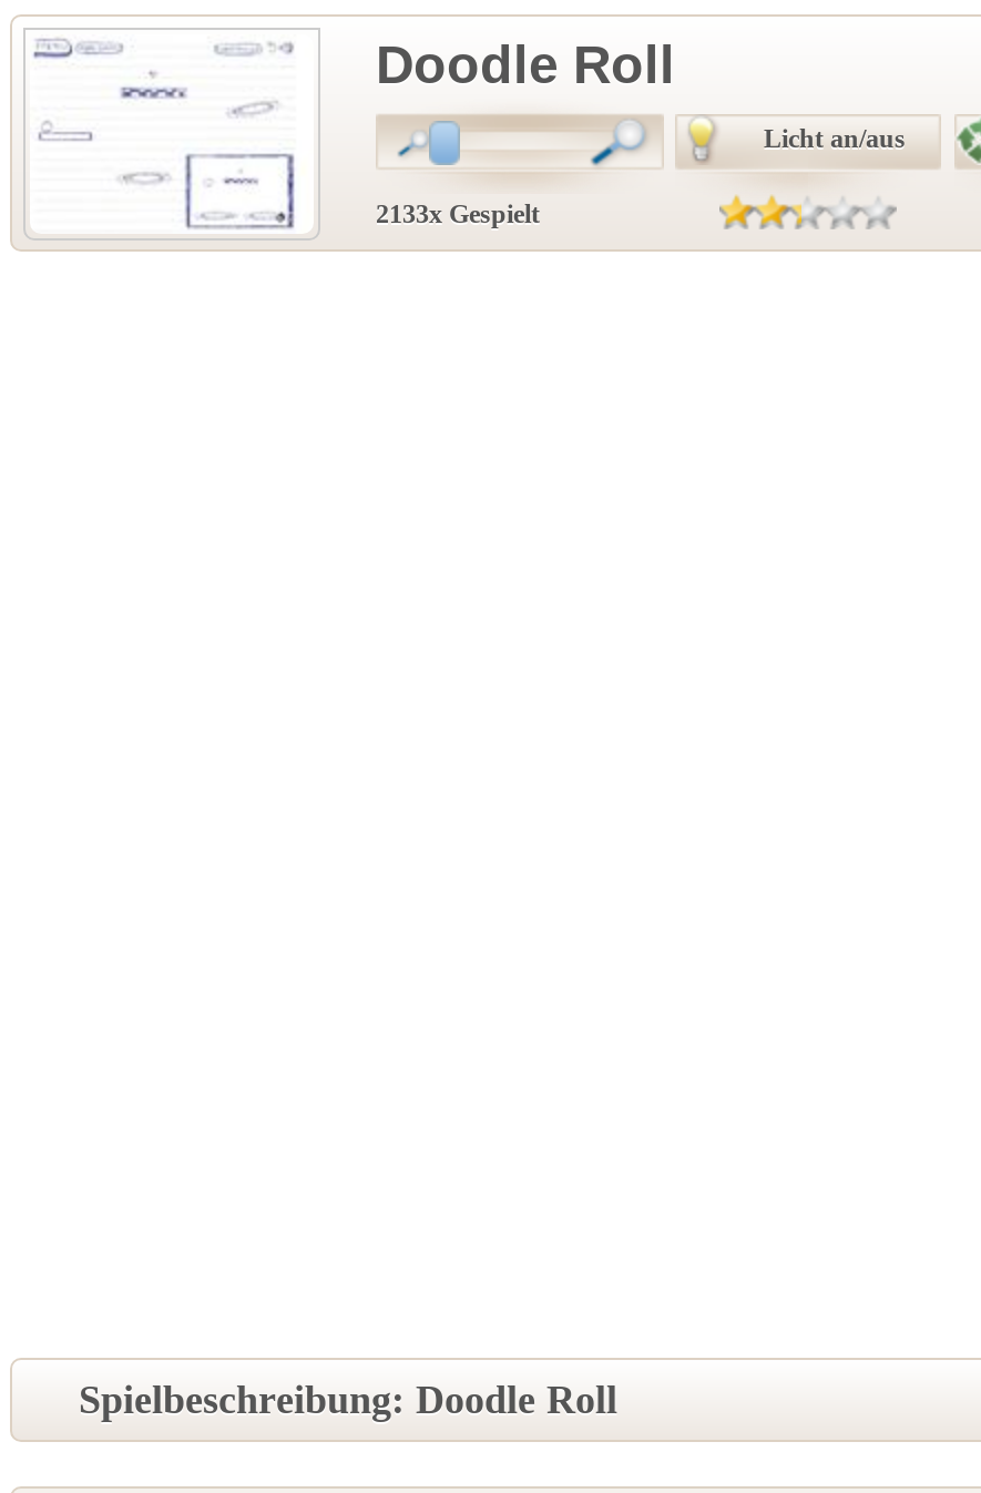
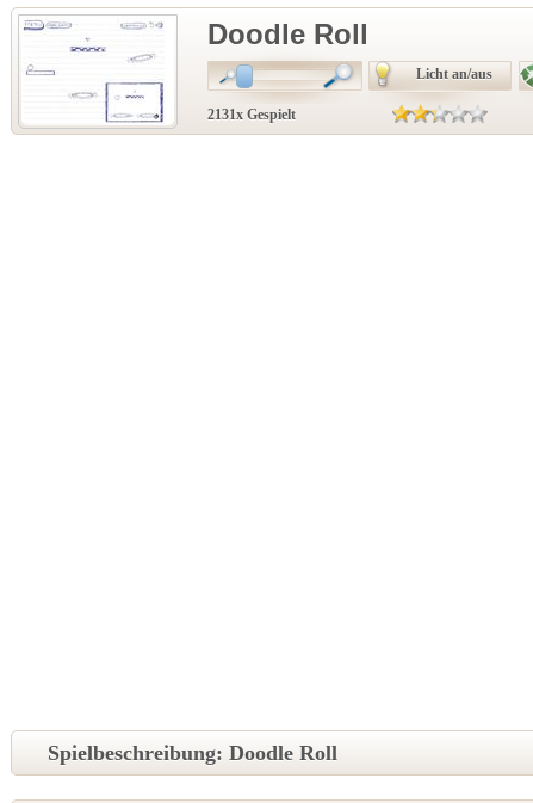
[376,198,540,229] 2133x Gespielt -> [207,106,296,123] 2131x Gespielt

